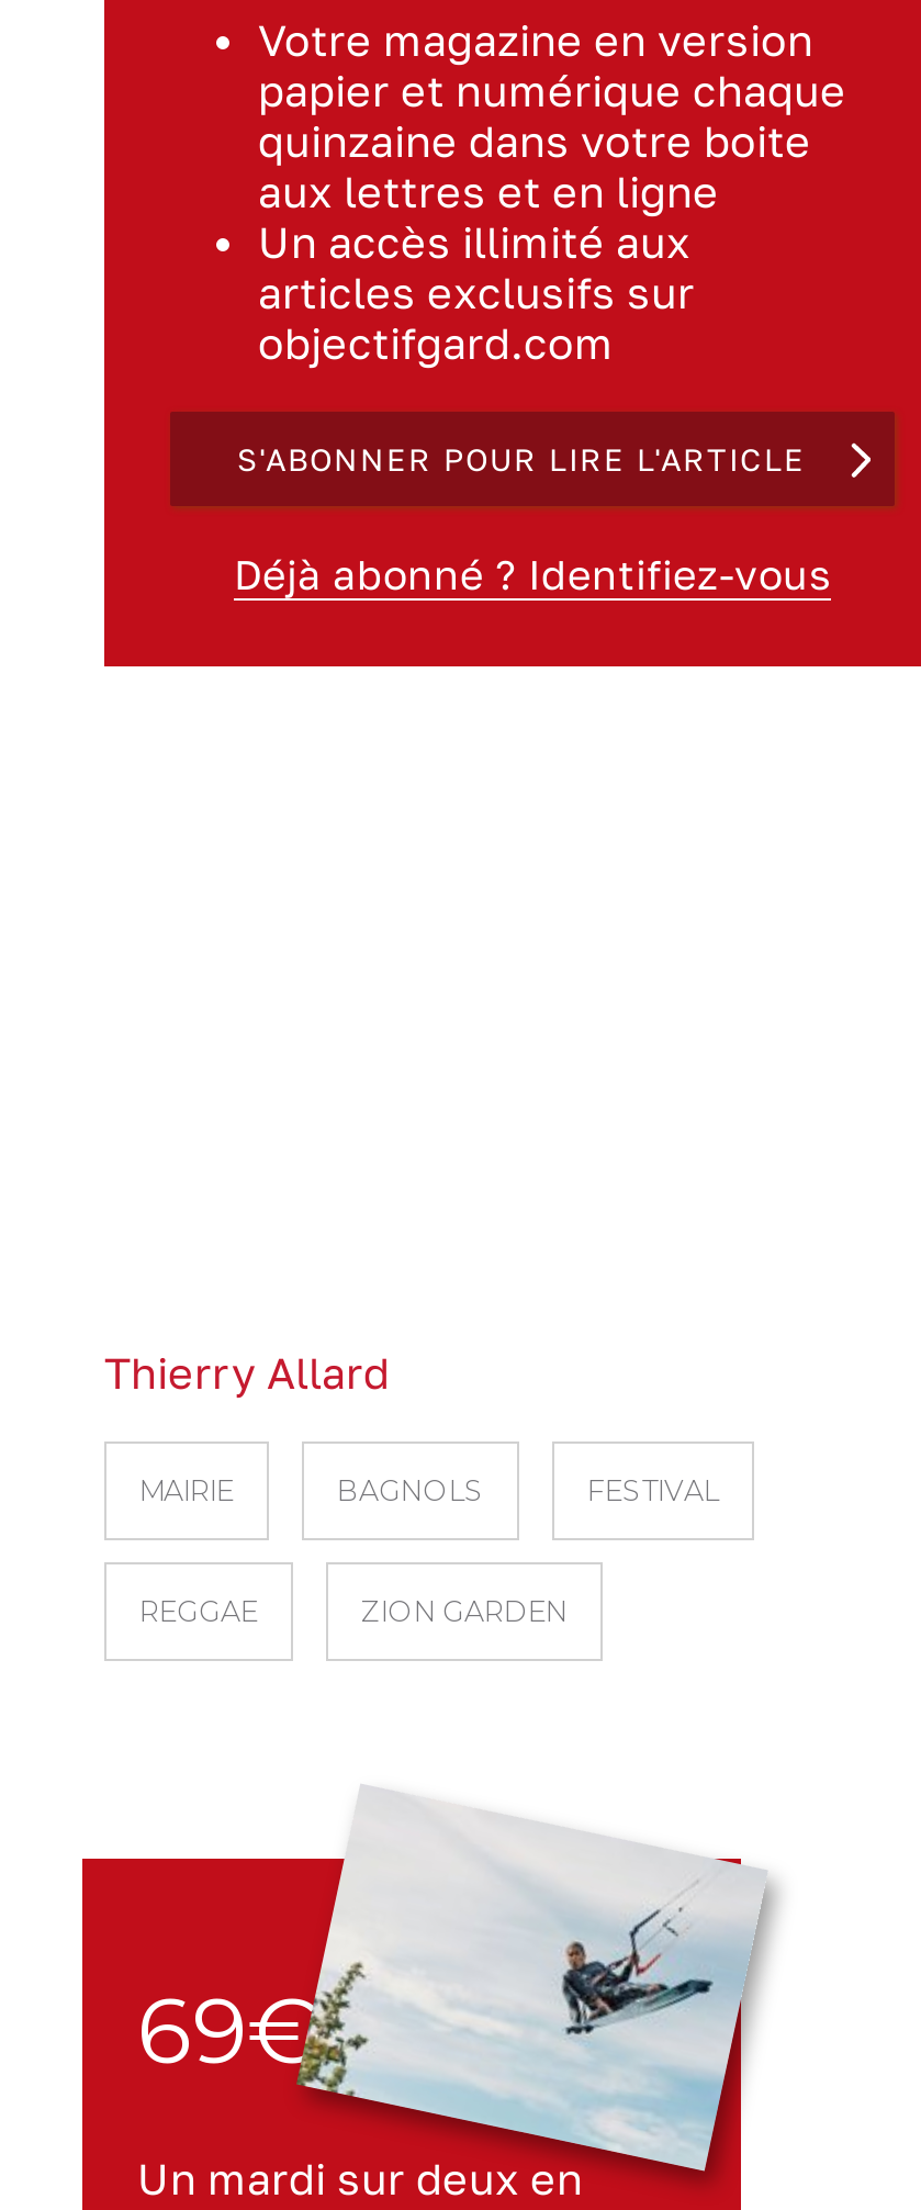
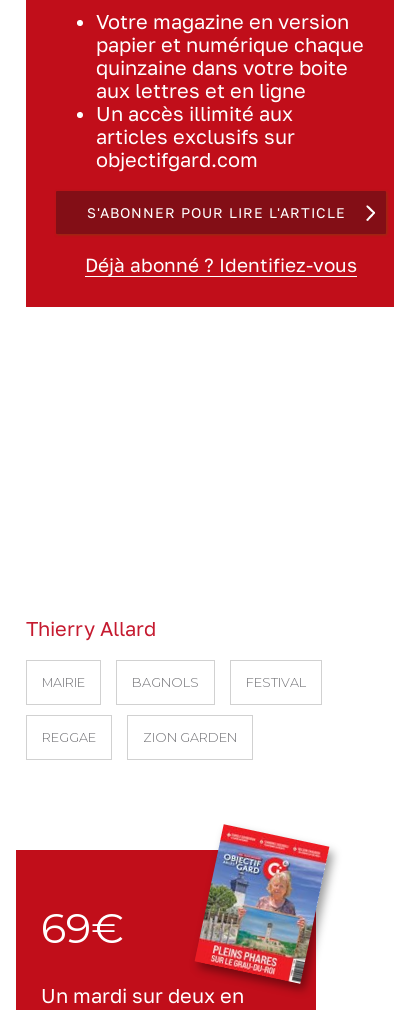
[306,1786,774,2181] [image] -> [120,819,332,996] [image]

